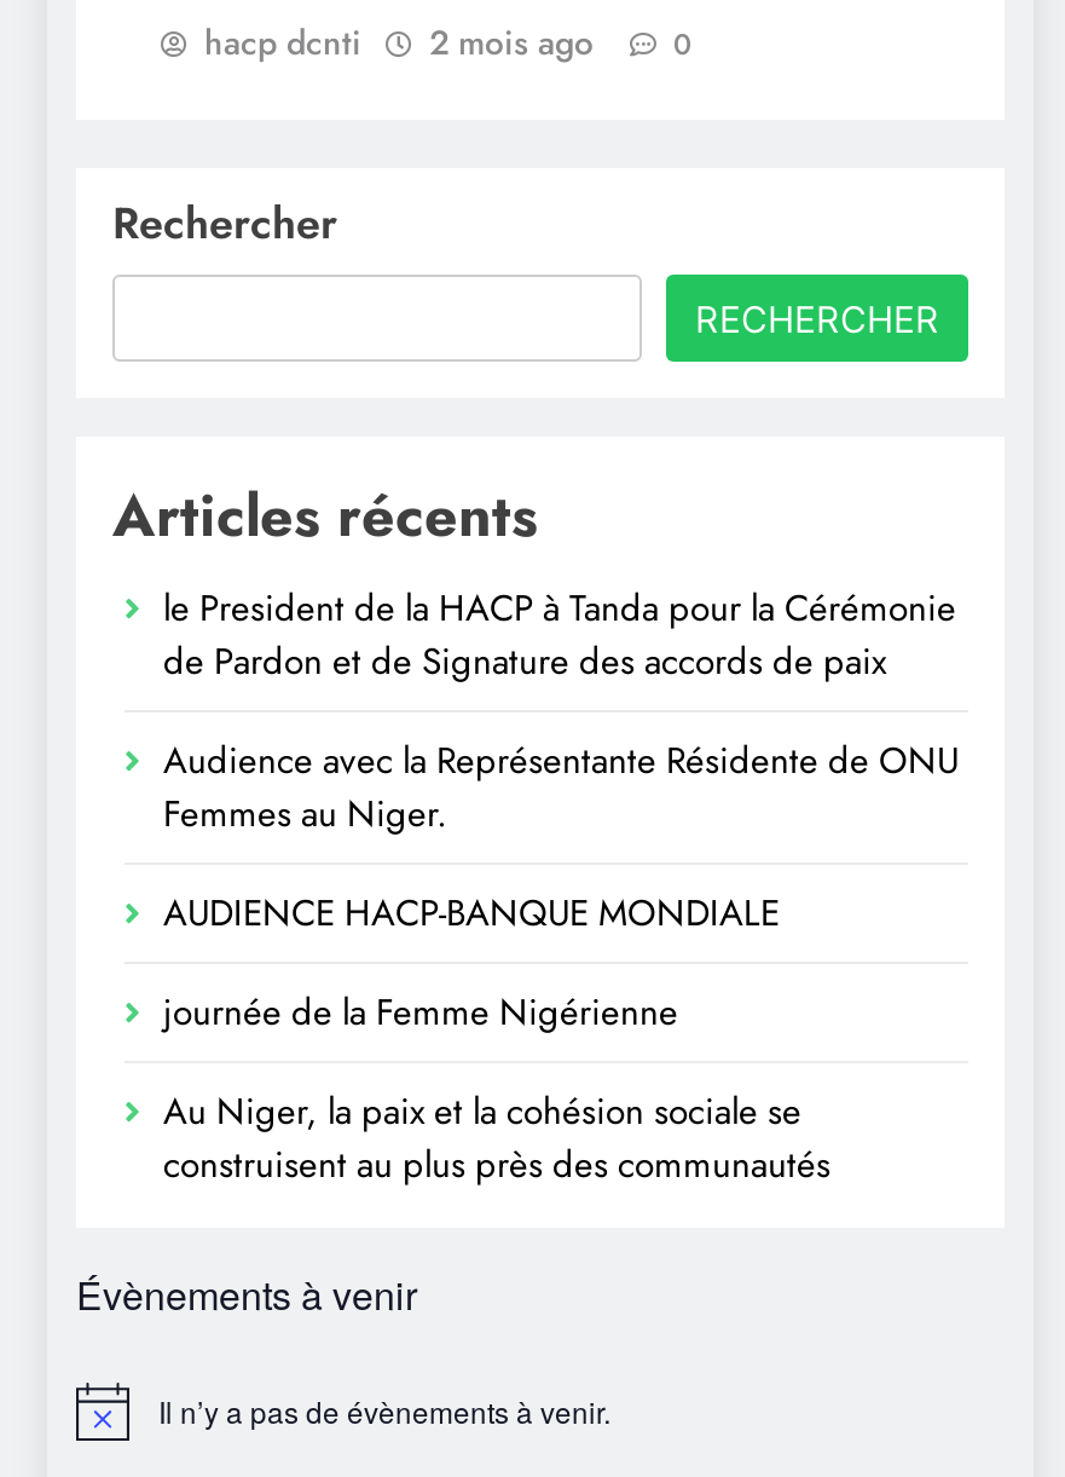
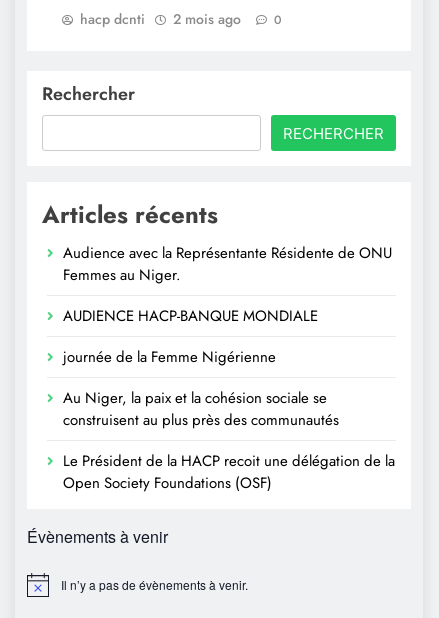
[163,583,956,689] le President de la HACP à Tanda pour la Cérémonie | de Pardon et de Signature des accords de paix -> none
moved [163,735,959,1192] -> [63,242,392,431]: Audience avec la Représentante Résidente de ONU | Femmes au Niger. | AUDIENCE HACP-BANQUE MONDIALE | journée de la Femme Nigérienne | Au Niger, la paix et la cohésion sociale se | construisent au plus près des communautés
none -> [63,450,395,494] Le Président de la HACP recoit une délégation de la | Open Society Foundations (OSF)

